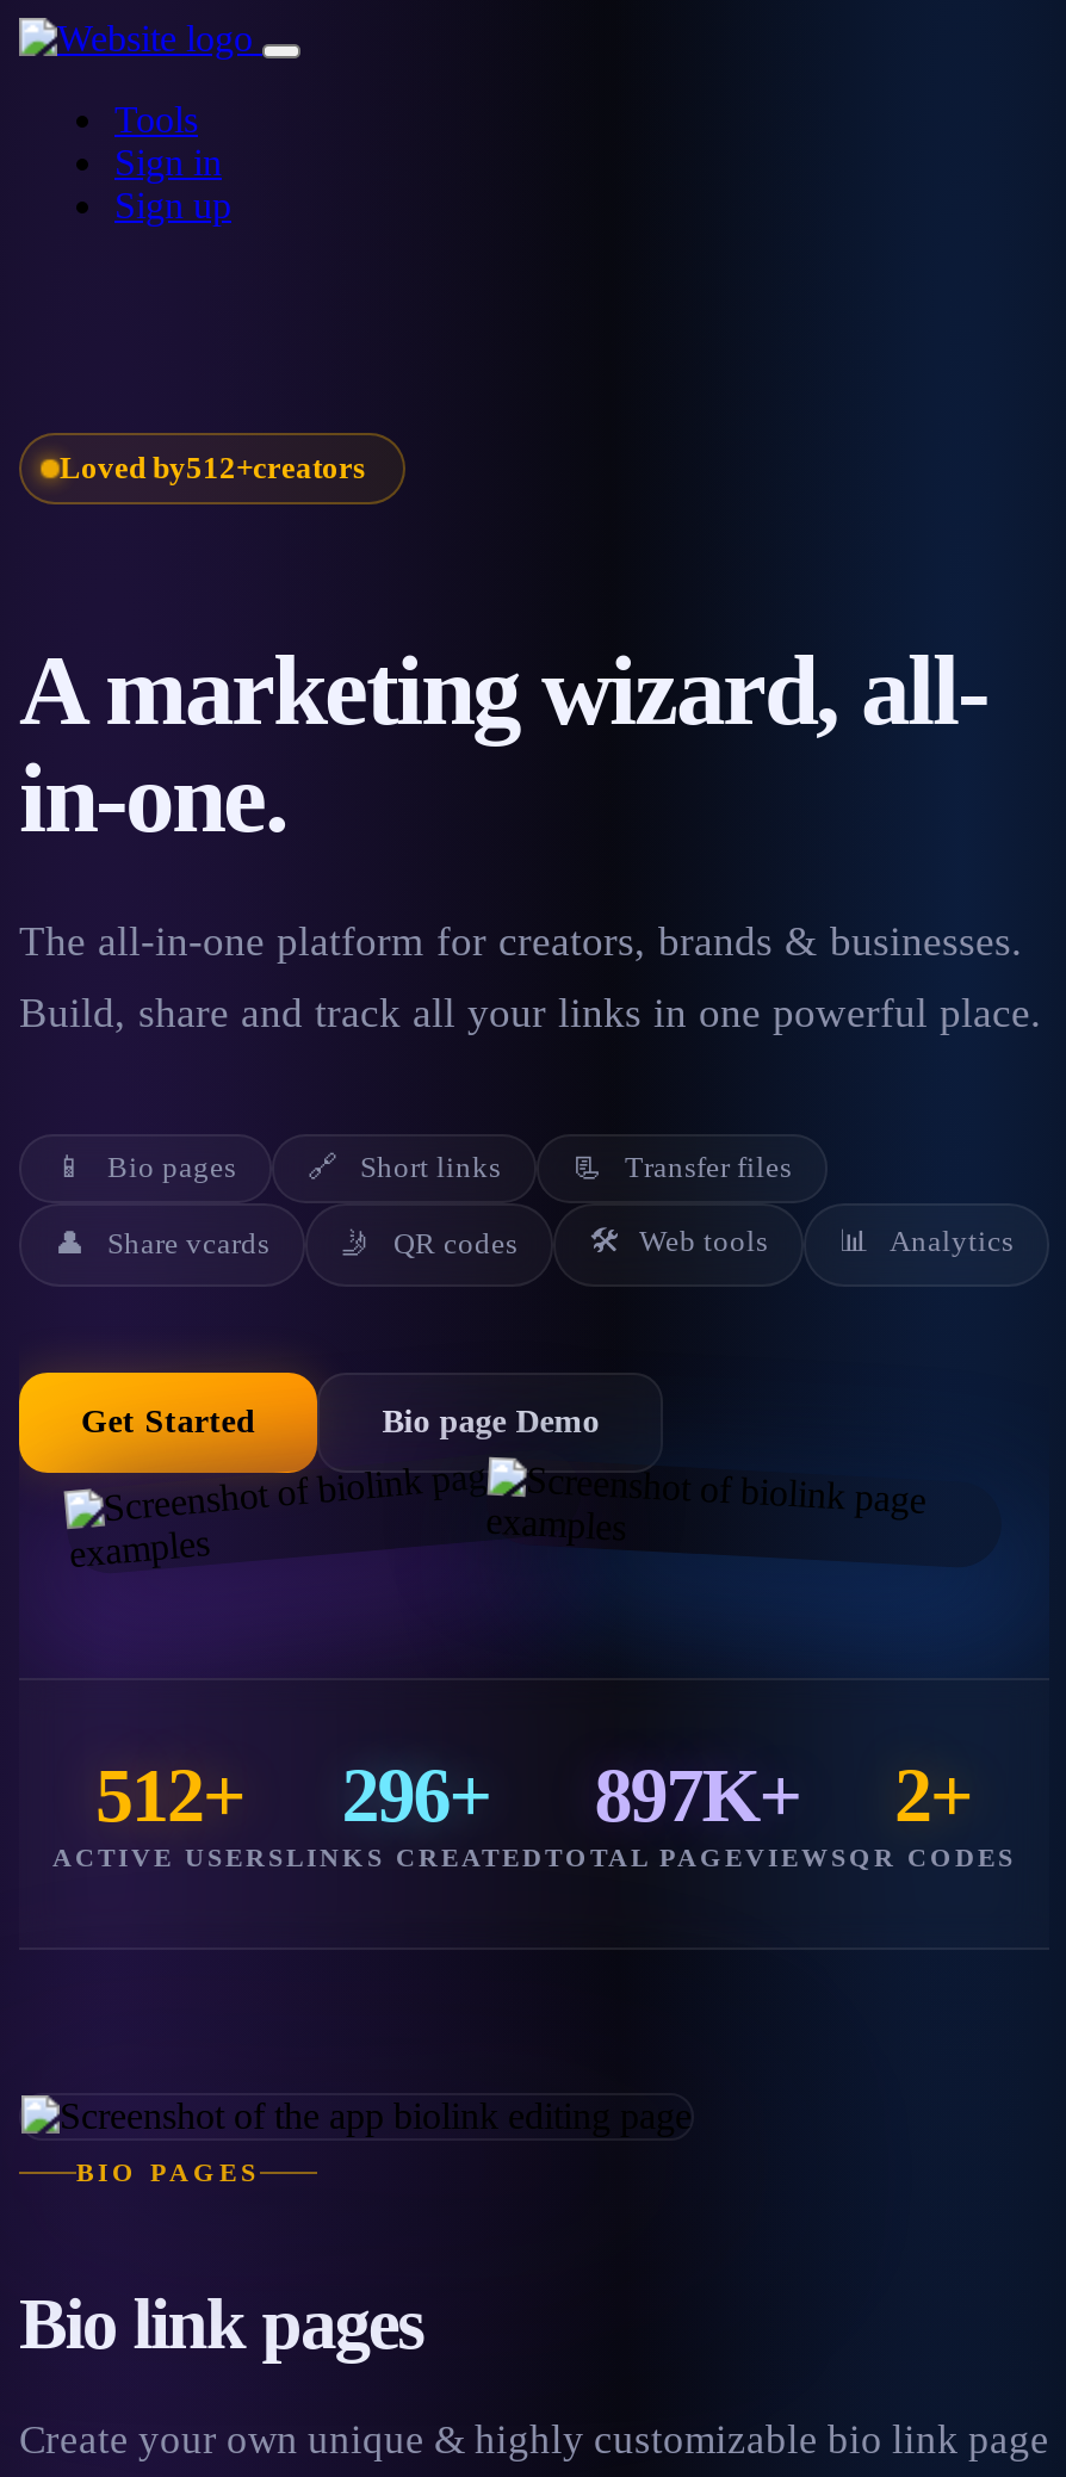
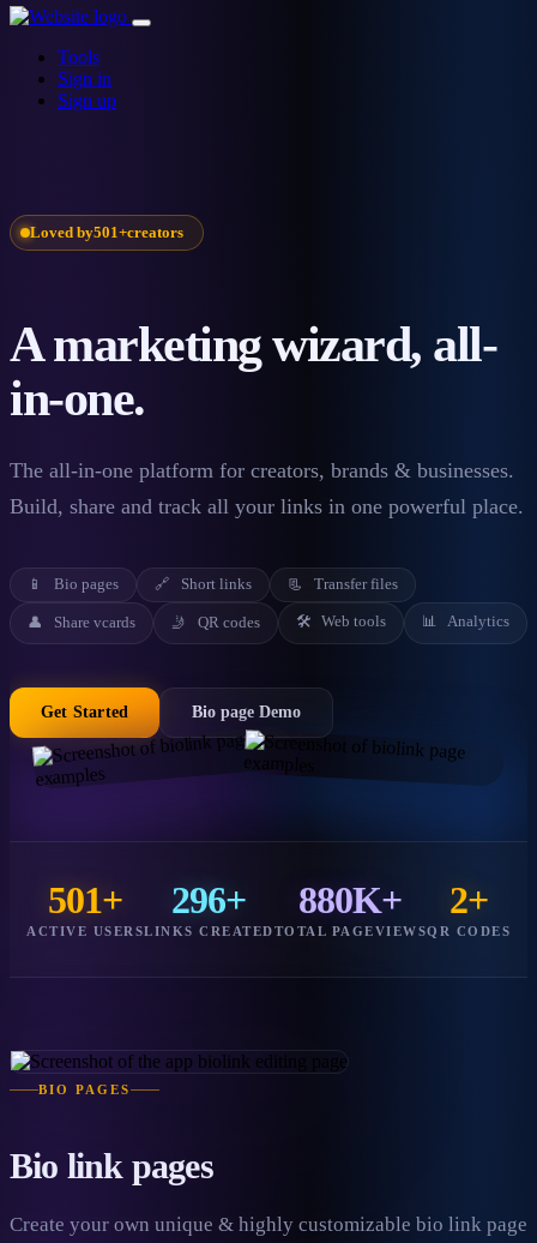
[60,450,365,485] Loved by512+creators -> [30,223,183,241] Loved by501+creators
[95,1752,243,1838] 512+ -> [48,878,122,921] 501+
[594,1752,799,1838] 897K+ -> [299,878,402,921] 880K+

